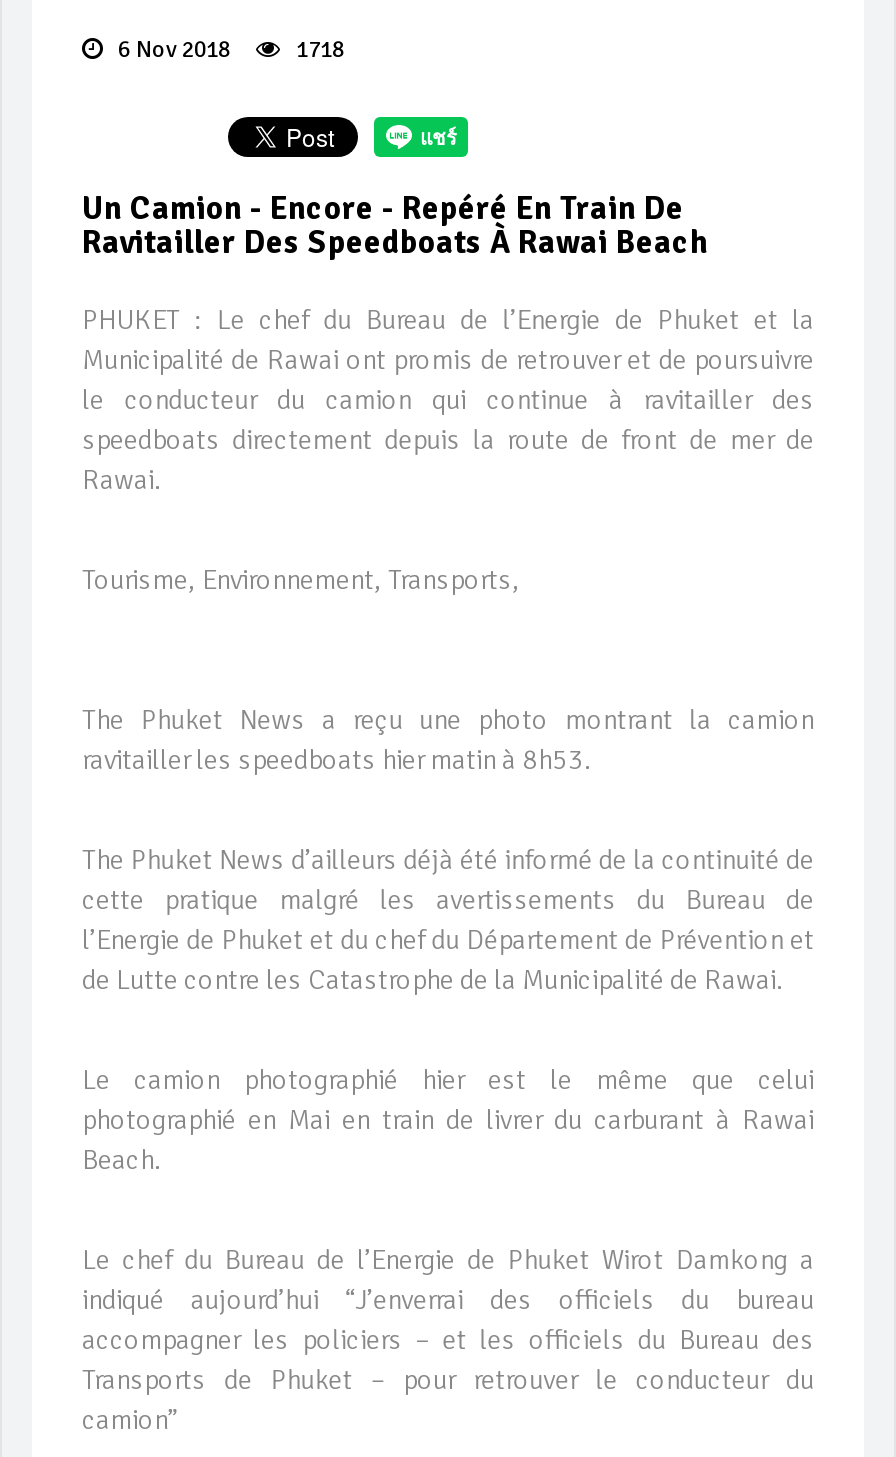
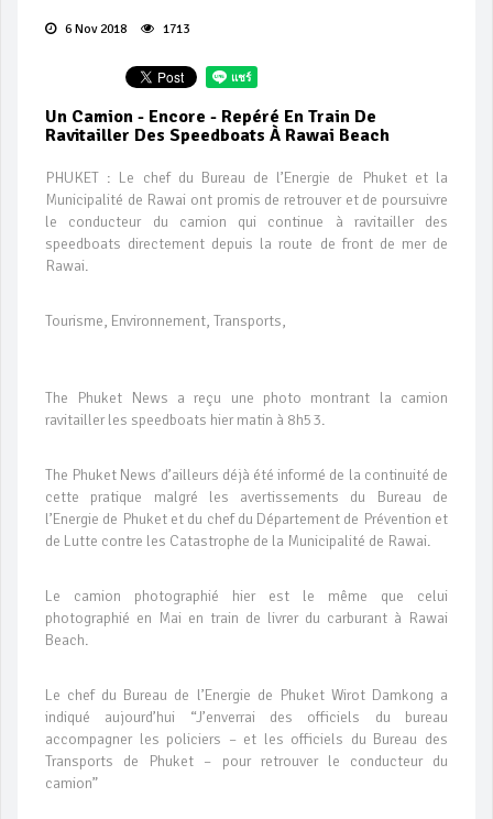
[112,35,344,65] 6 Nov 2018 1718 -> [62,21,189,37] 6 Nov 2018 1713

